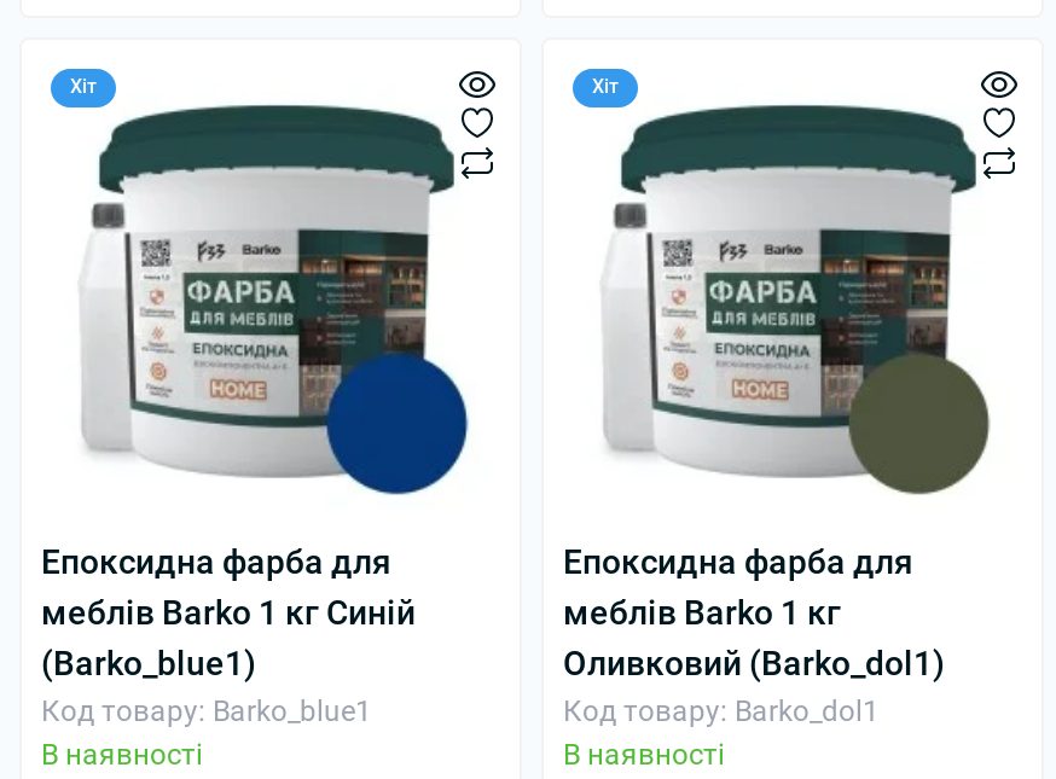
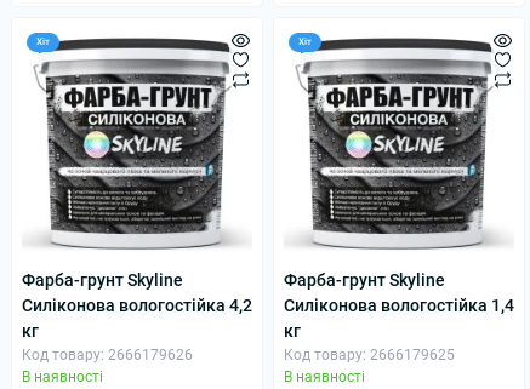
[41,81,471,728] [image] | Епоксидна фарба для | меблів Barko 1 кг Синій | (Barko_blue1) | Код товару: Barko_blue1 -> [22,36,252,364] [image] | Фарба-грунт Skyline | Силіконова вологостійка 4,2 | кг | Код товару: 2666179626
[563,81,991,728] [image] | Епоксидна фарба для | меблів Barko 1 кг | Оливковий (Barko_dol1) | Код товару: Barko_dol1 -> [284,36,514,364] [image] | Фарба-грунт Skyline | Силіконова вологостійка 1,4 | кг | Код товару: 2666179625

